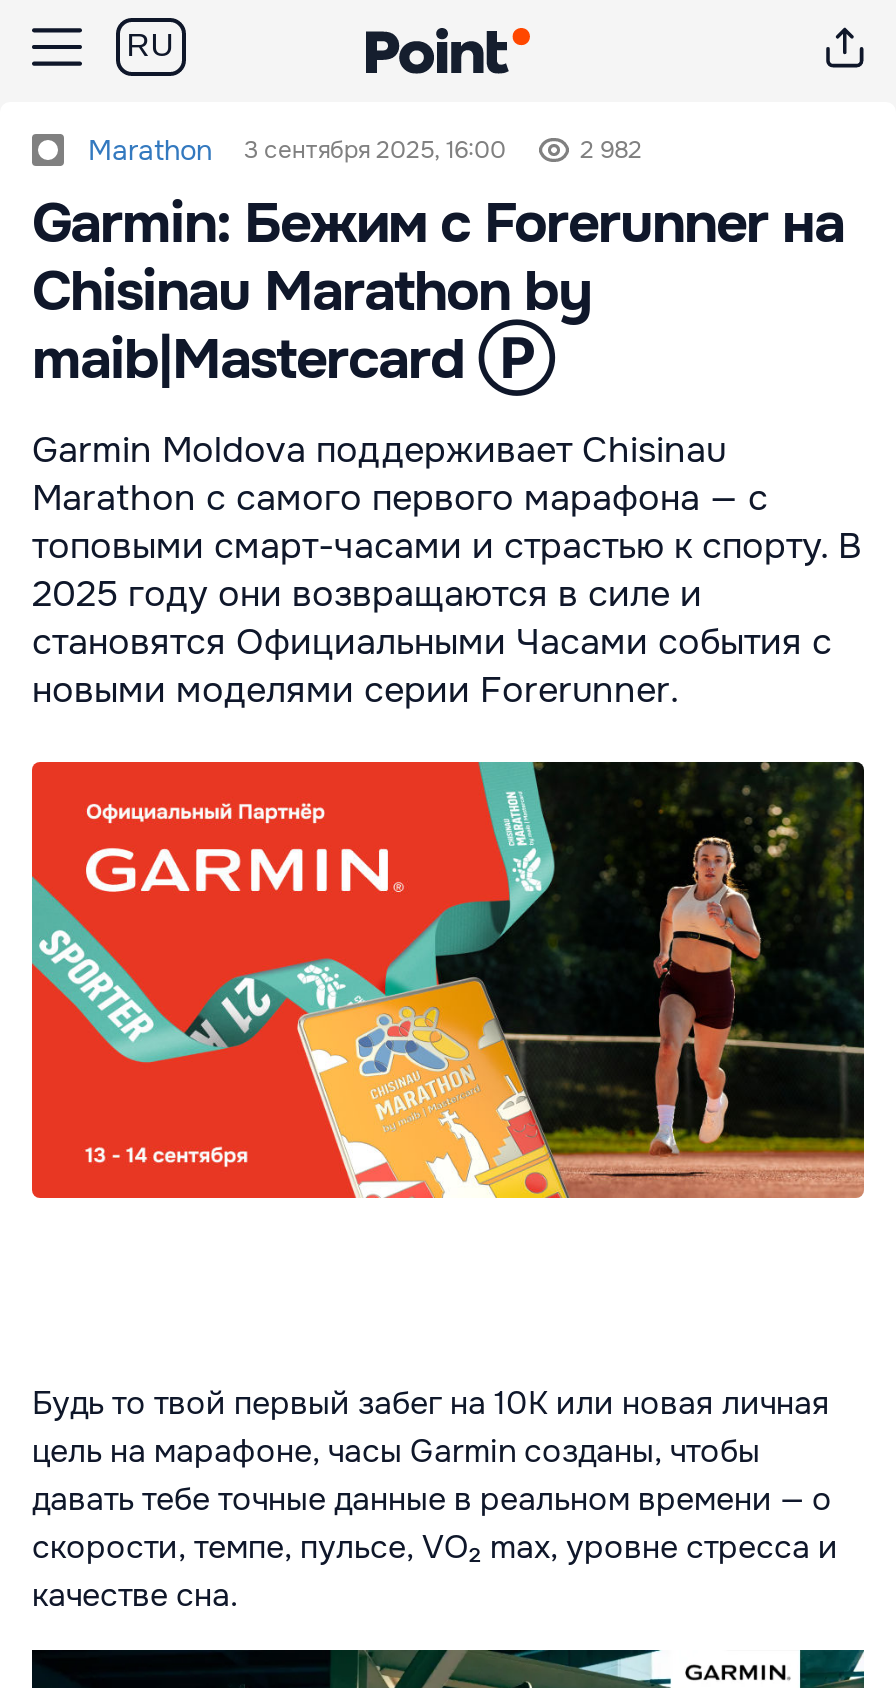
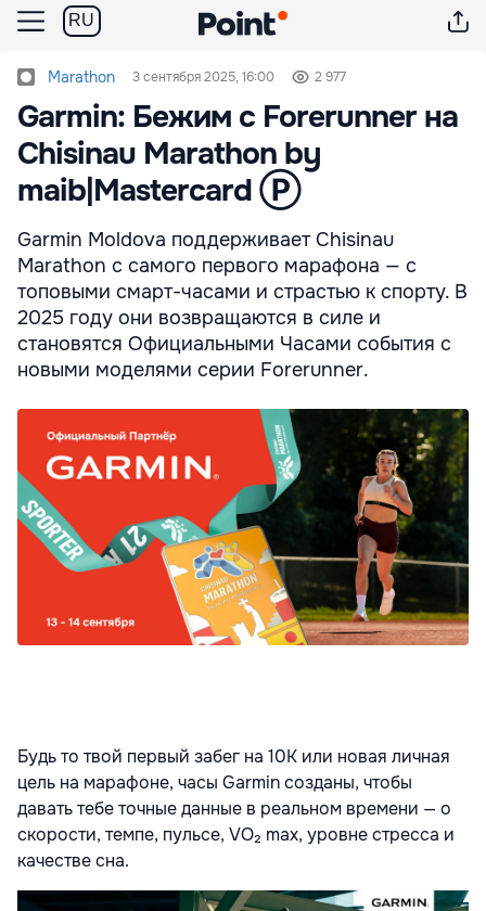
[580,134,642,166] 2 982 -> [315,68,346,86] 2 977

